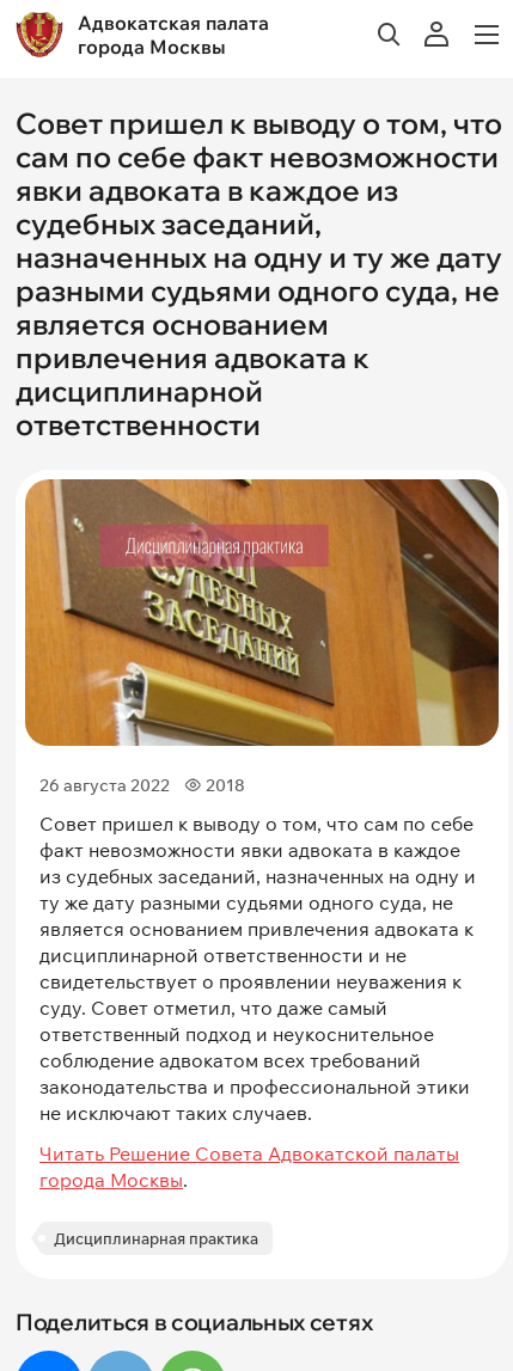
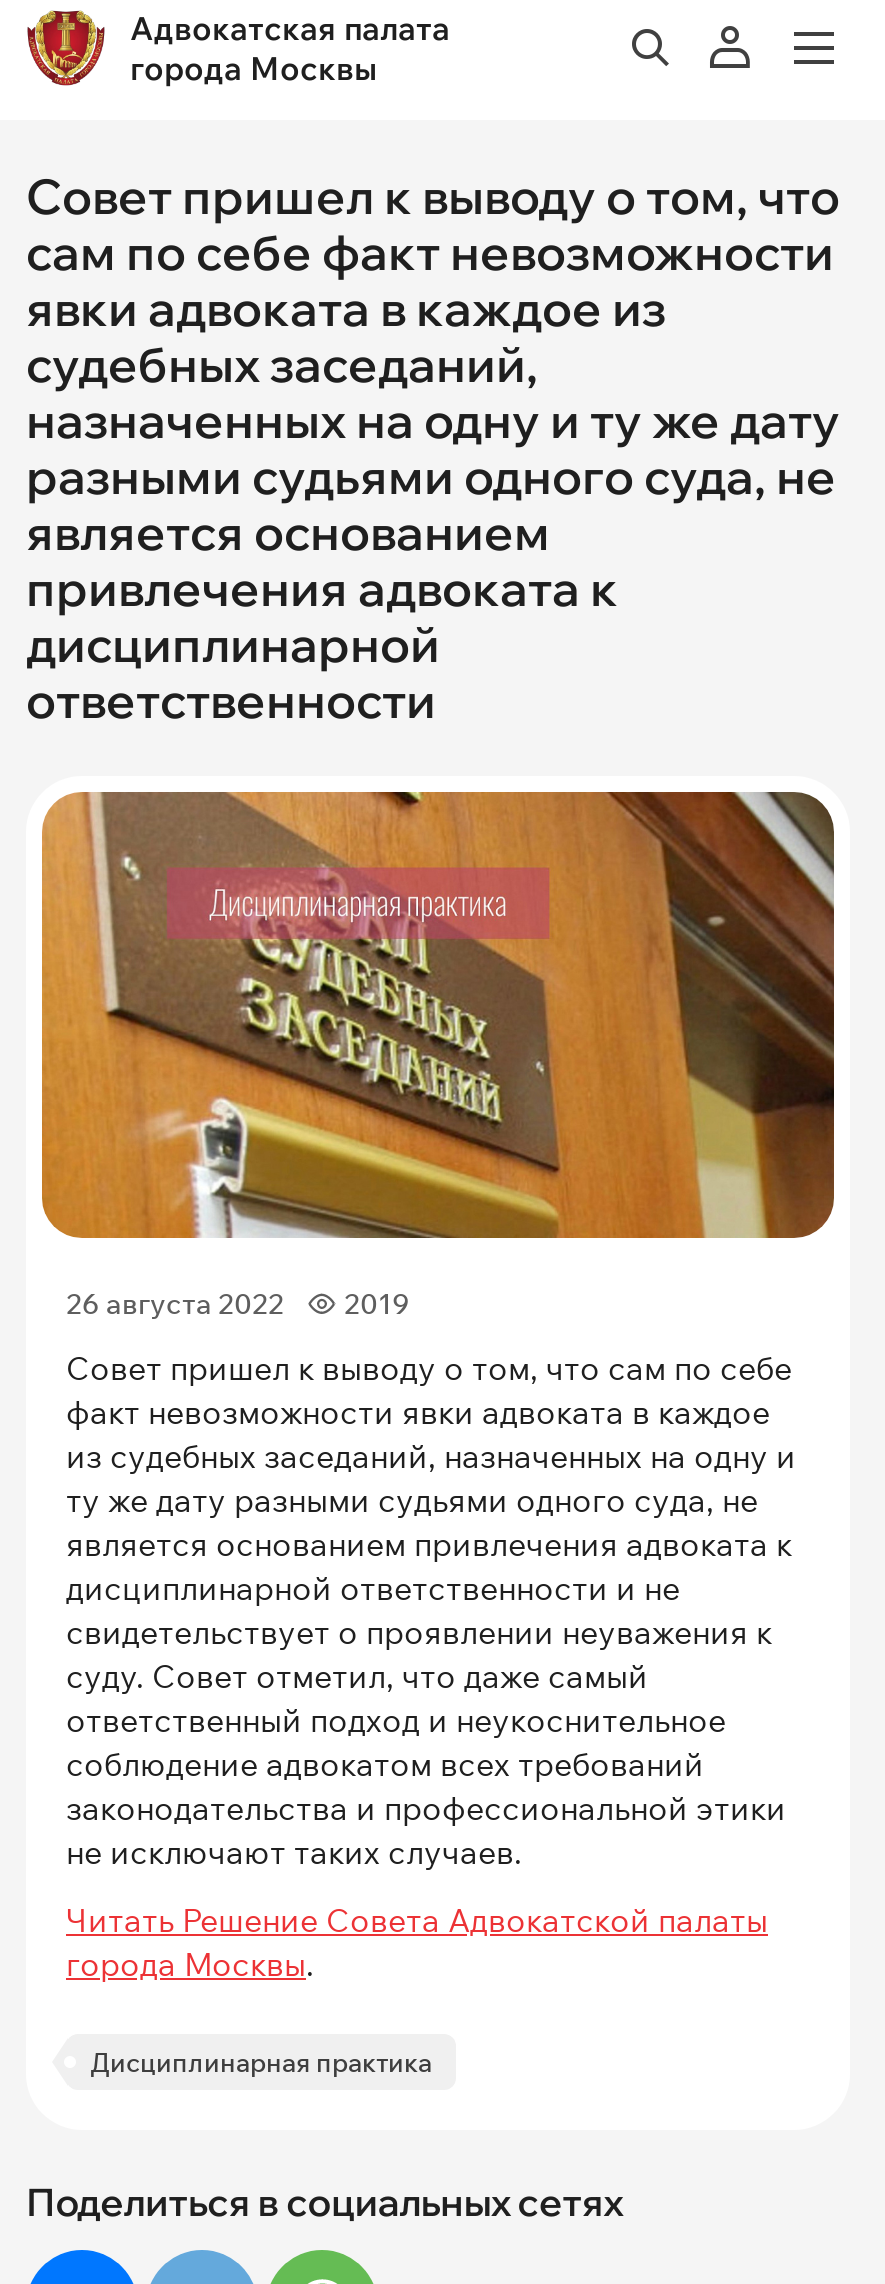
[39,774,245,796] 26 августа 2022 2018 -> [66,1286,410,1322] 26 августа 2022 2019

